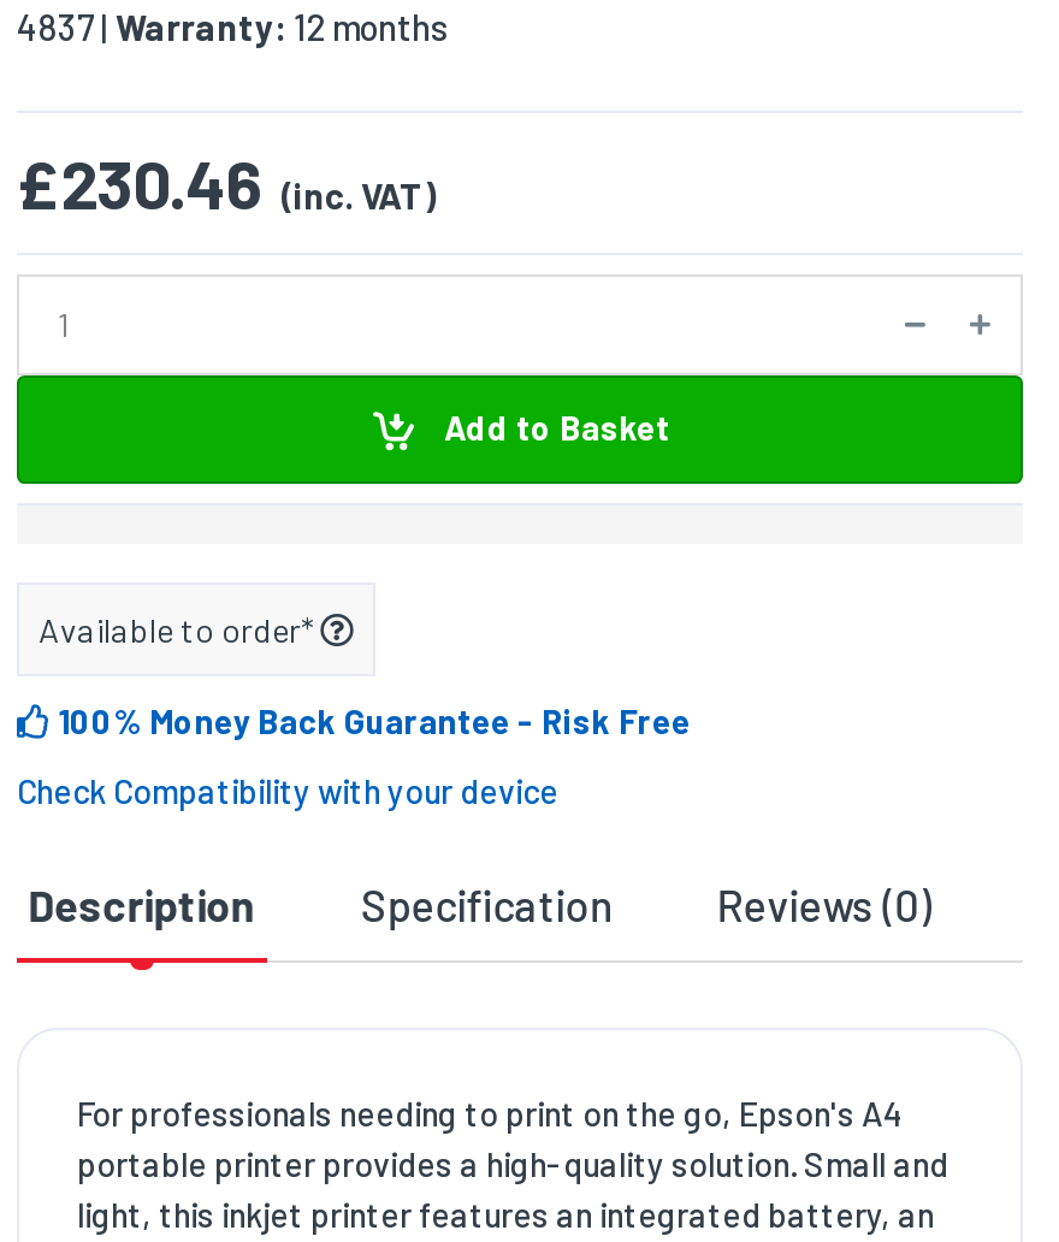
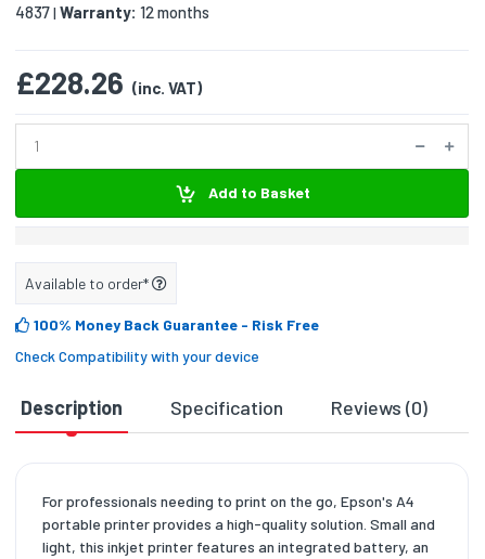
[17,141,436,223] £230.46 (inc. VAT) -> [15,64,202,100] £228.26 (inc. VAT)

